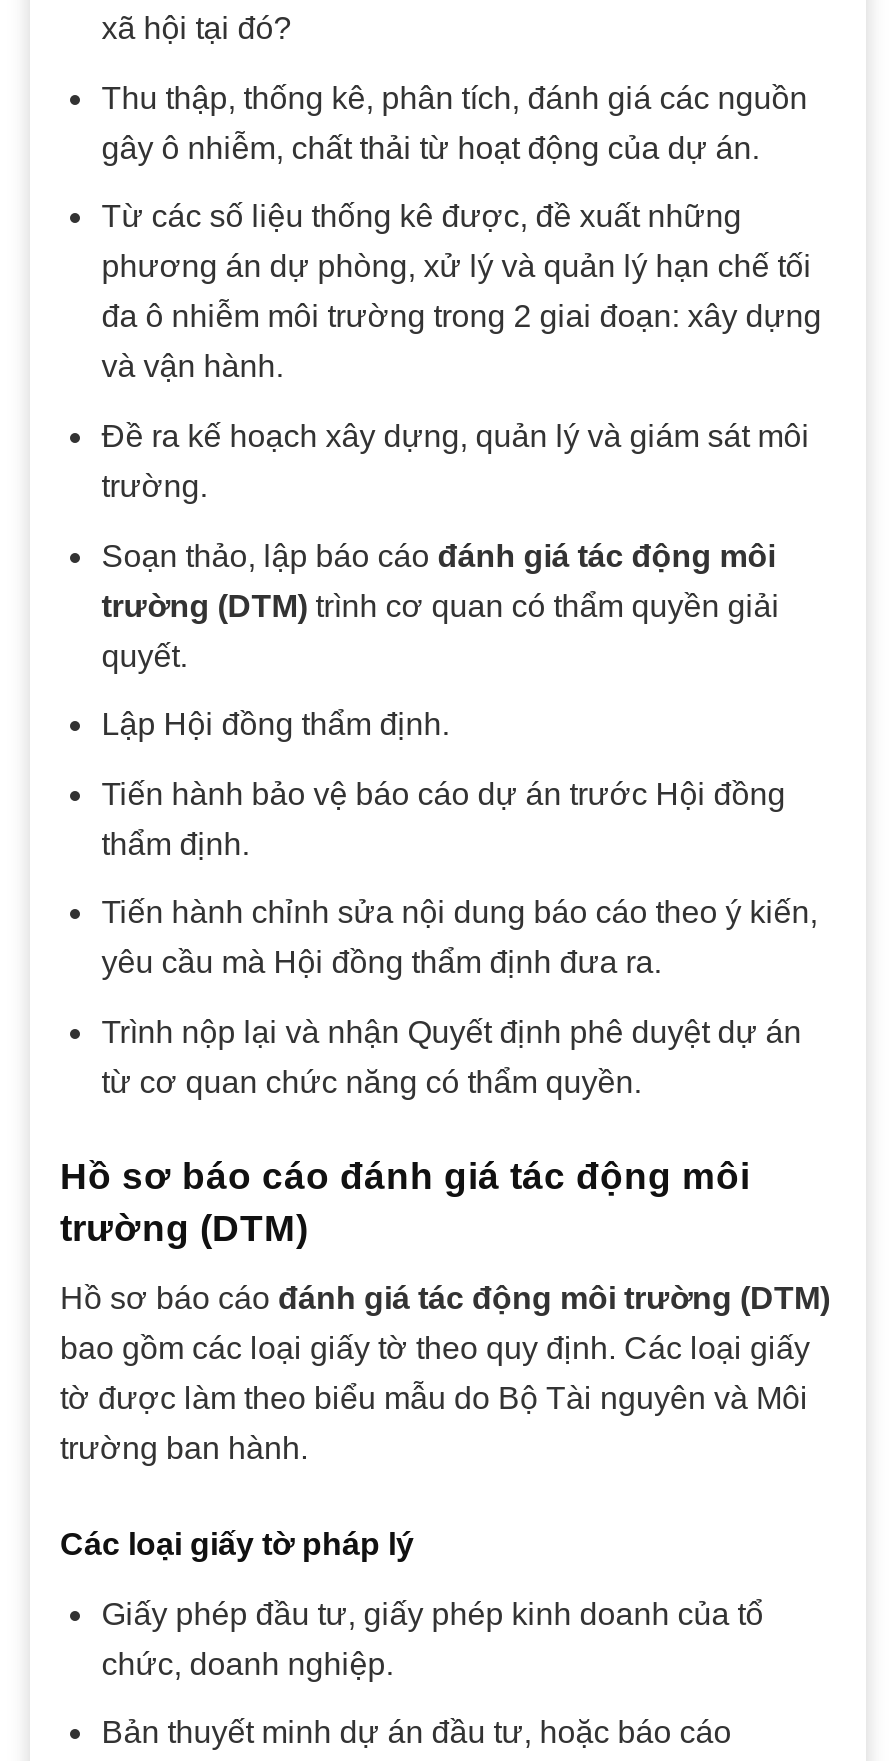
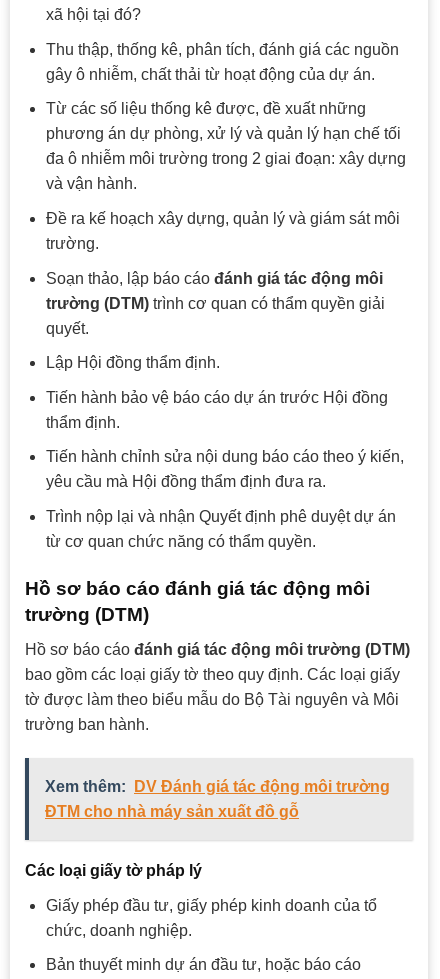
none -> [24,757,412,842] [image] | Xem thêm: DV Đánh giá tác động môi trường | ĐTM cho nhà máy sản xuất đồ gỗ

